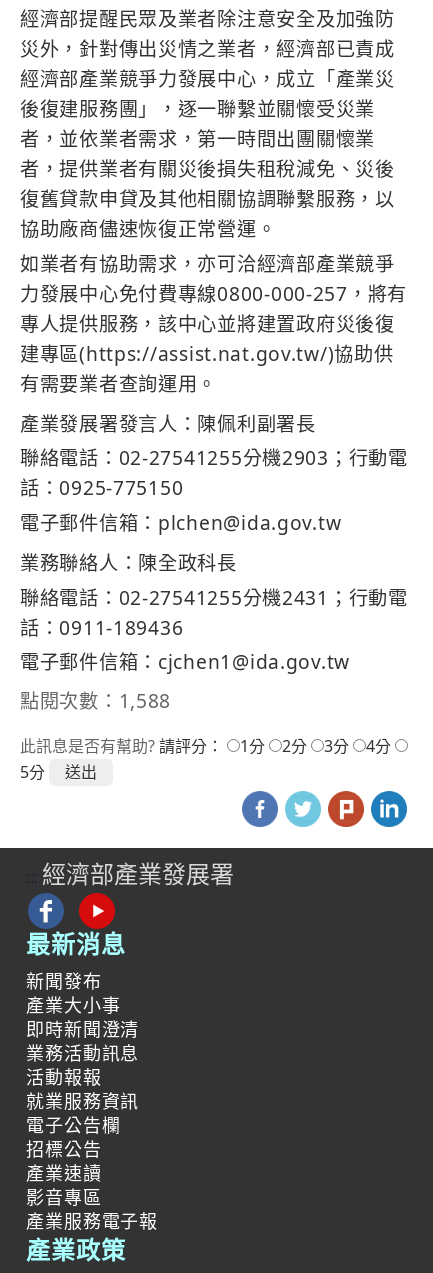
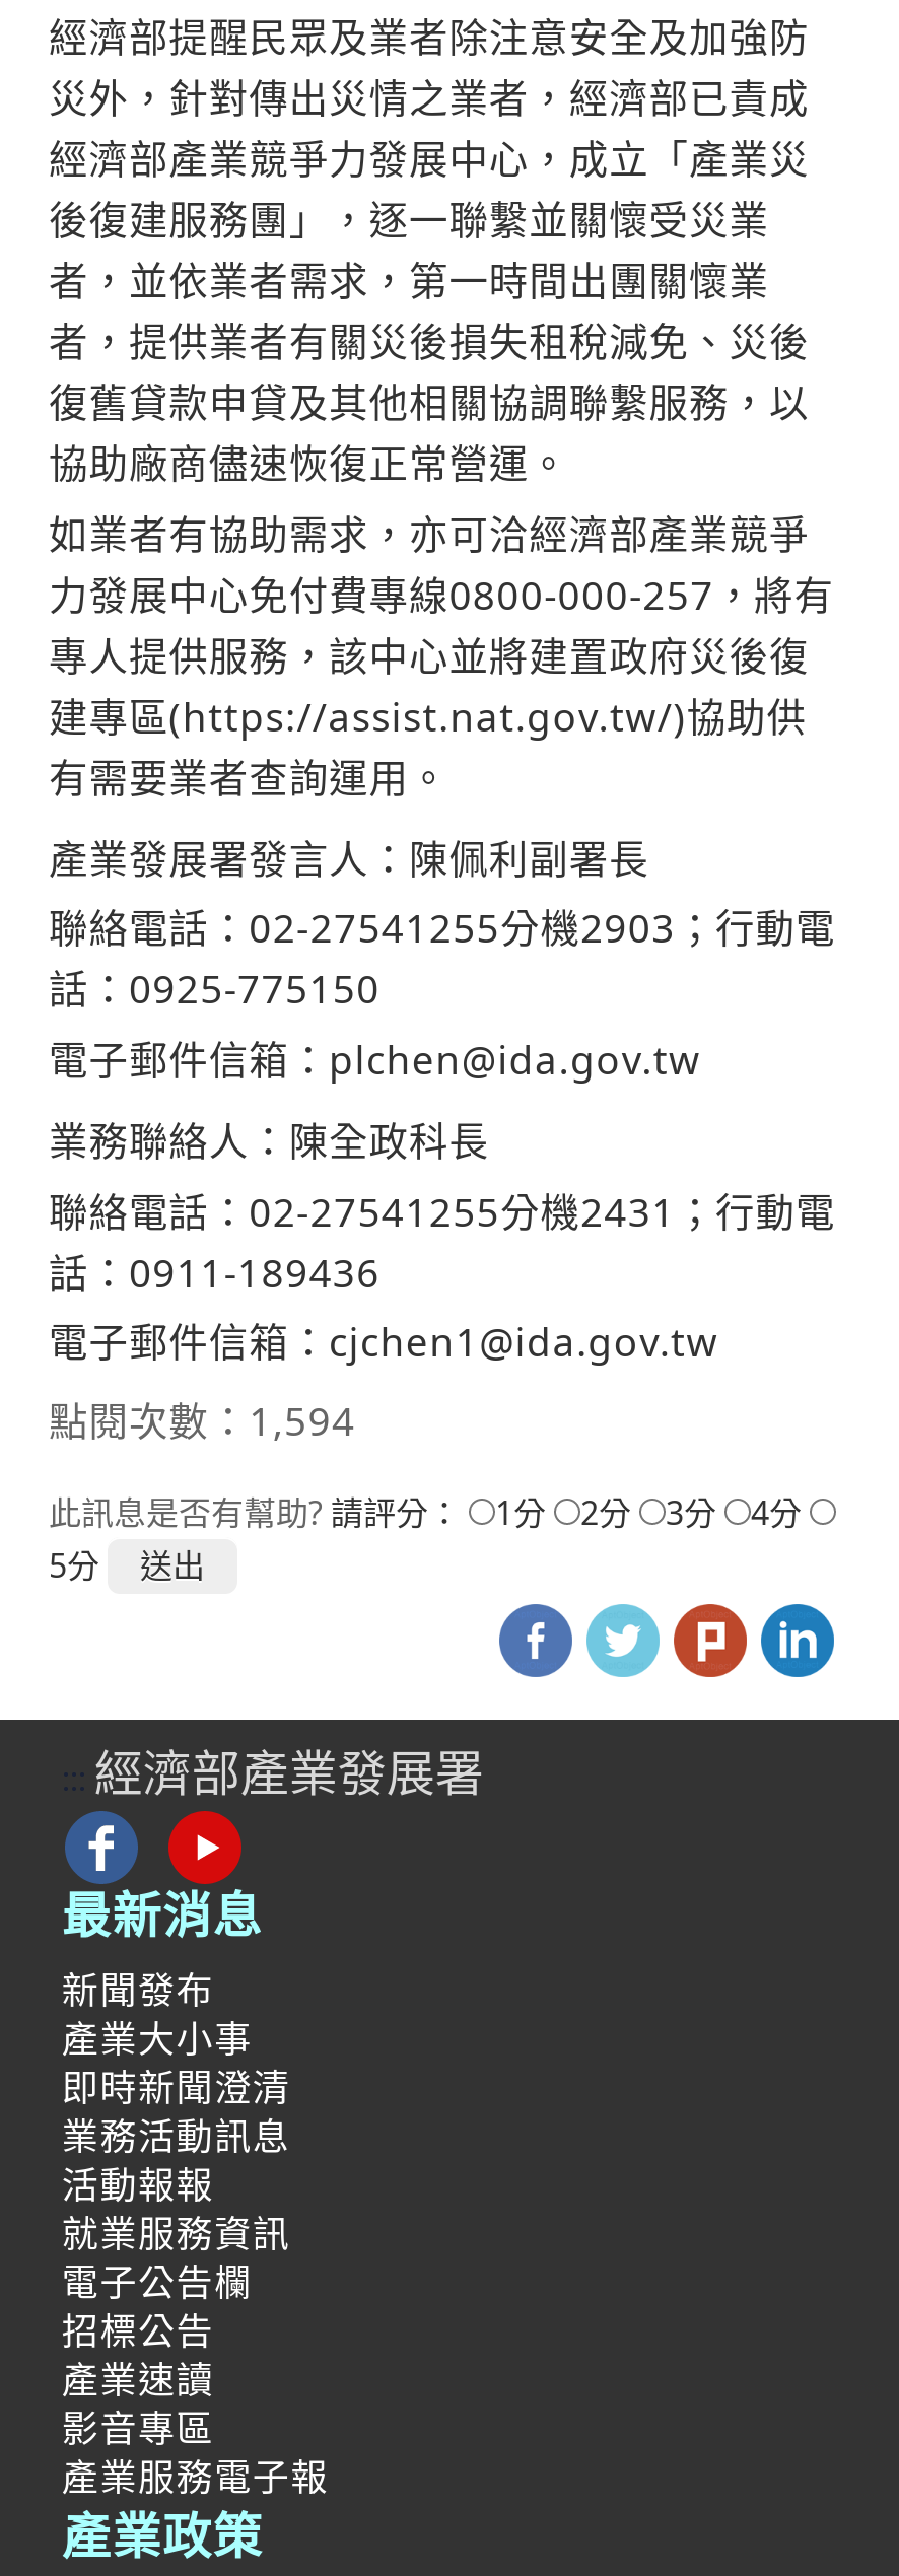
[20,687,171,714] 點閱次數：1,588 -> [49,1393,356,1448] 點閱次數：1,594

